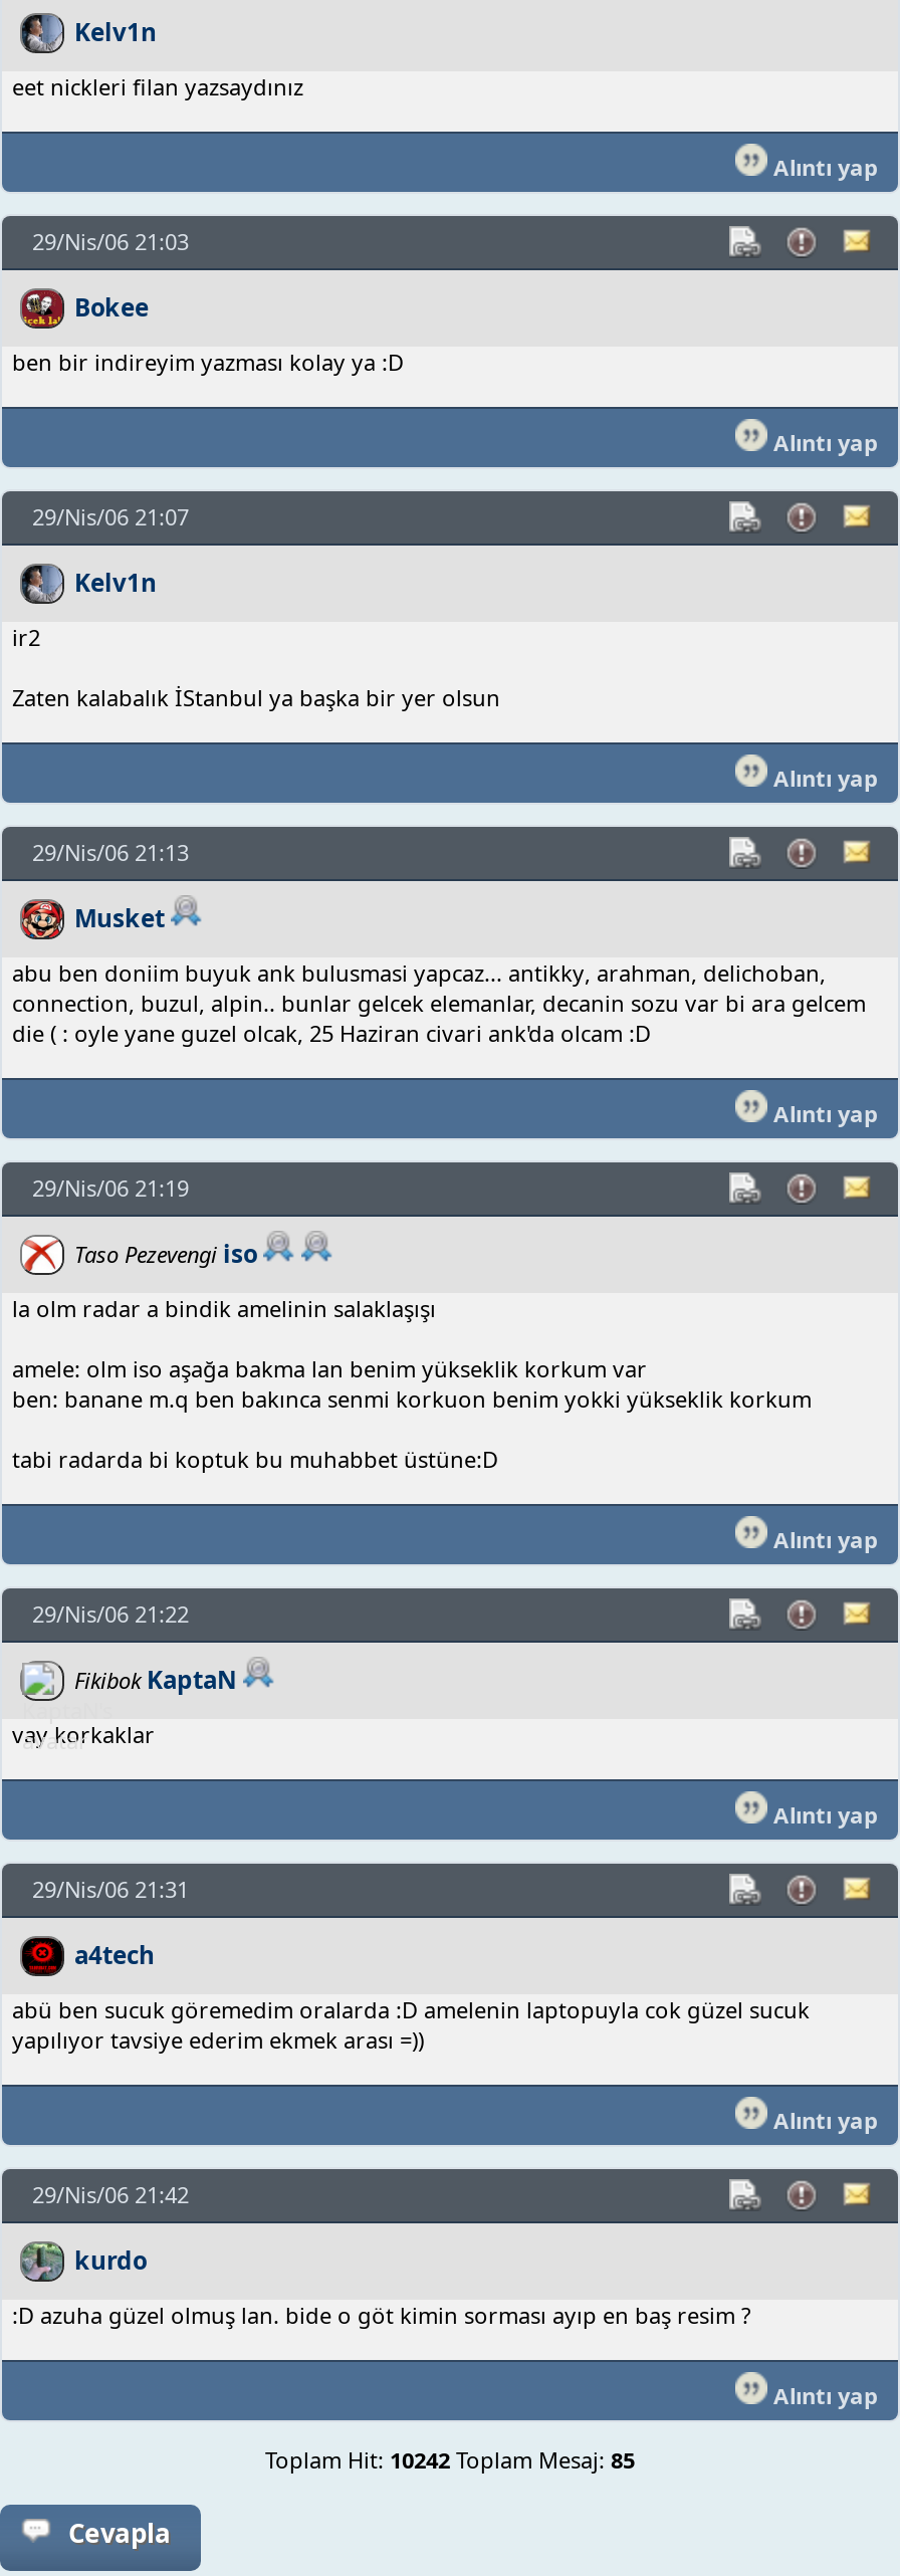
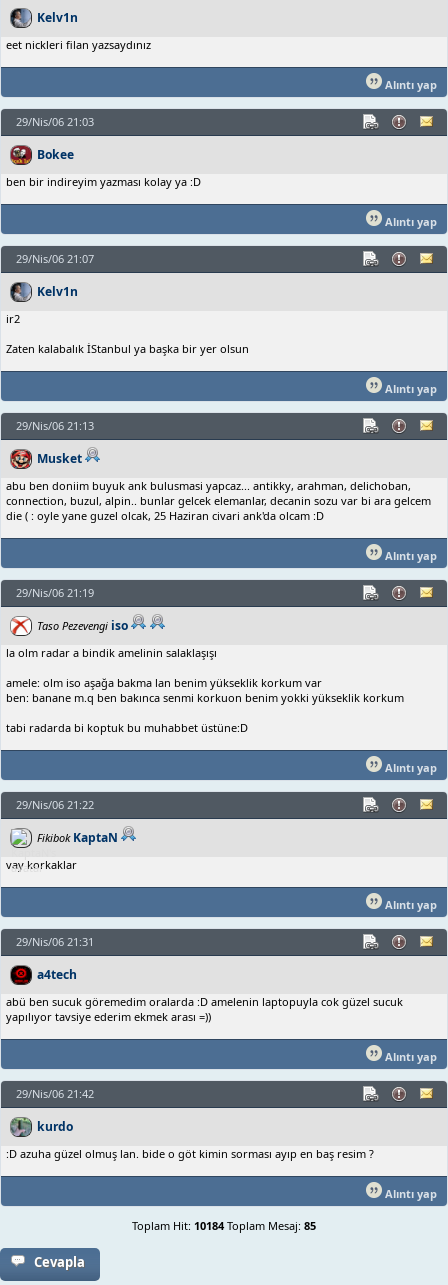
[265,2445,635,2475] Toplam Hit: 10242 Toplam Mesaj: 85 -> [132,1218,316,1233] Toplam Hit: 10184 Toplam Mesaj: 85

